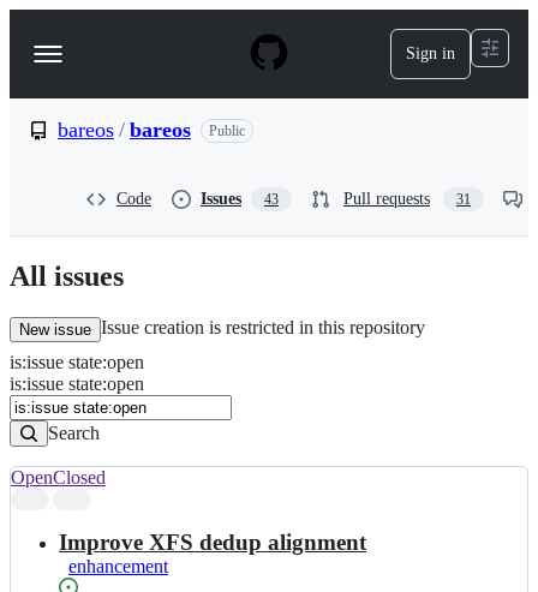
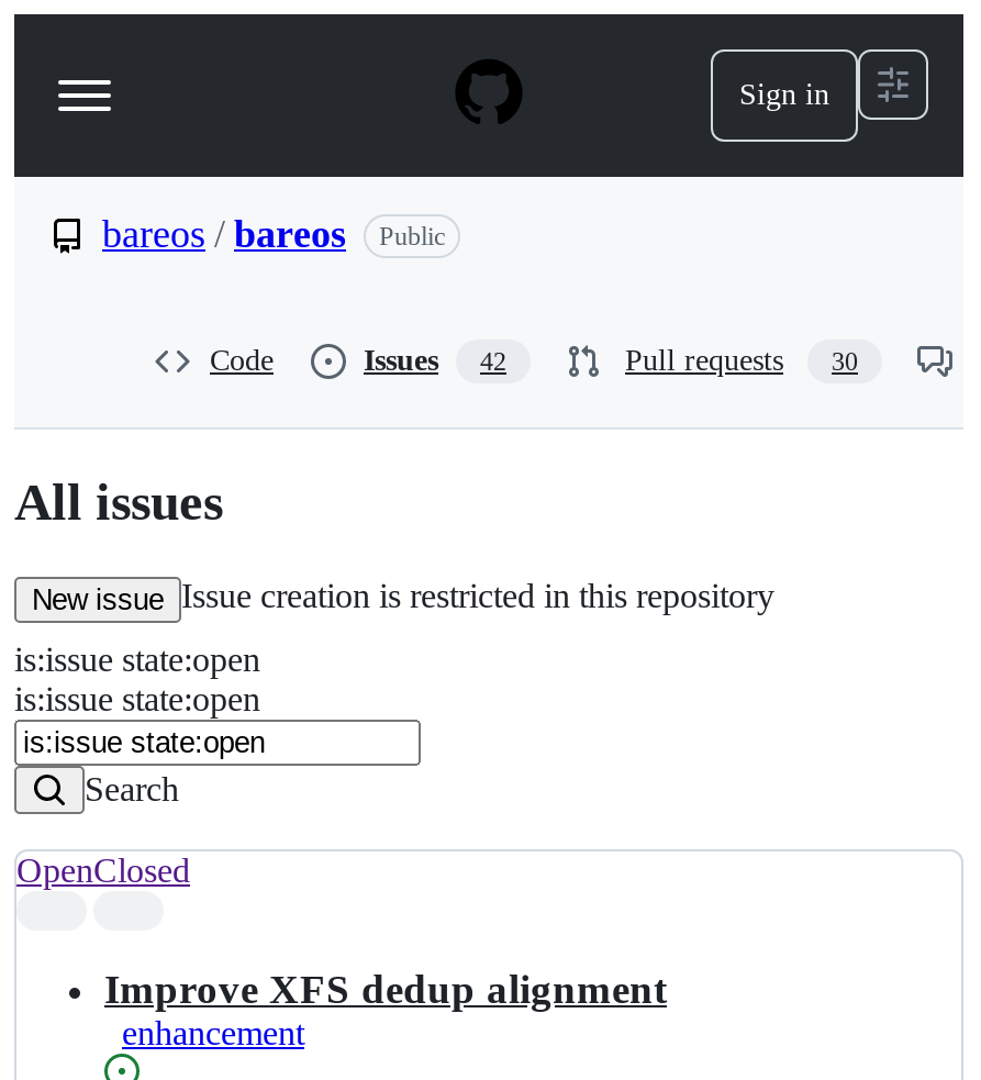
[201,190,279,208] Issues 43 -> [364,344,506,377] Issues 42
[343,190,471,208] Pull requests 31 -> [625,344,858,377] Pull requests 30

